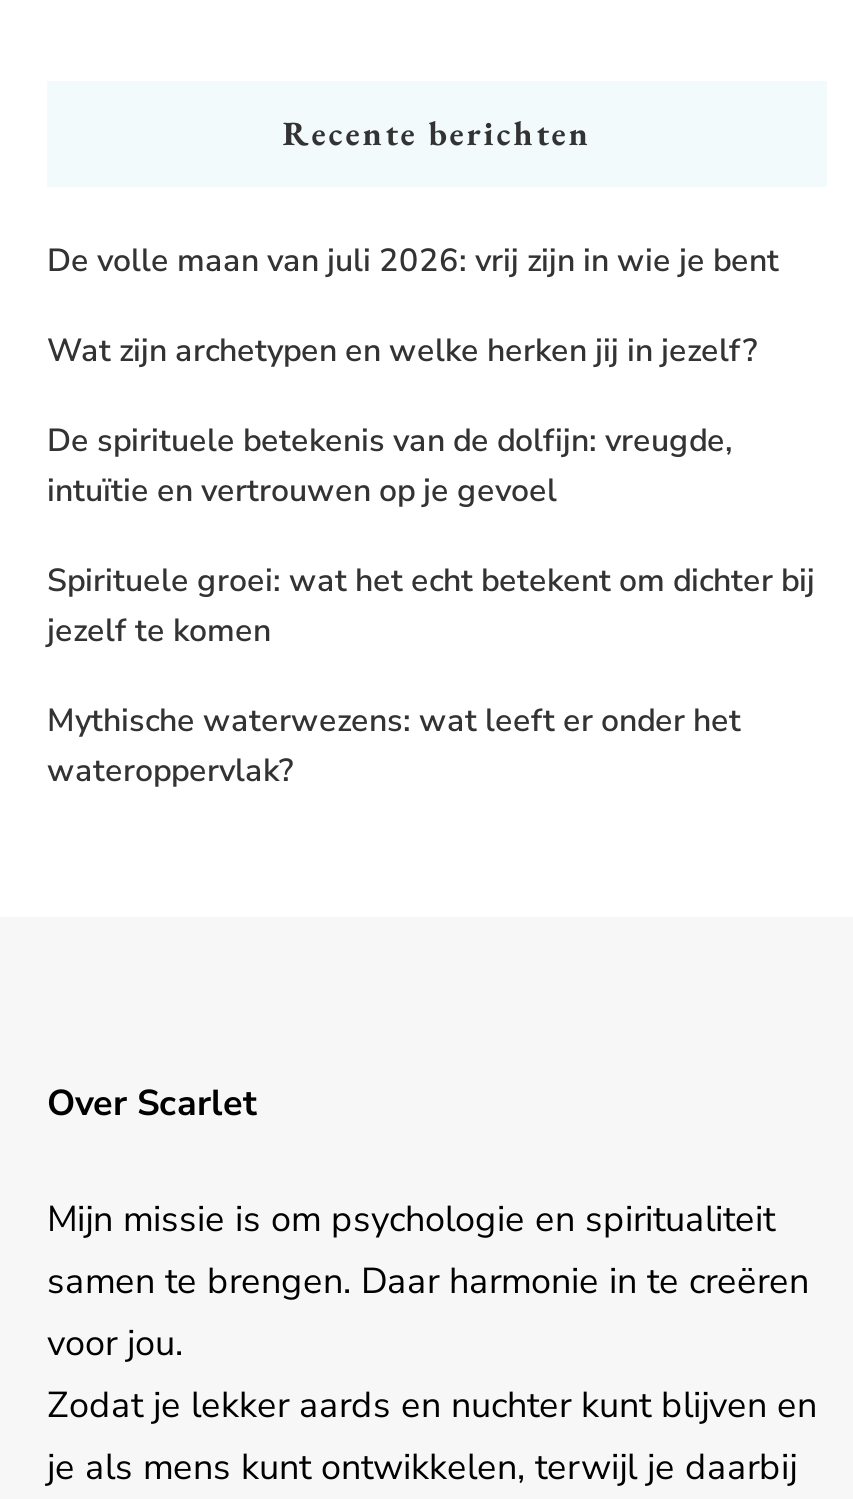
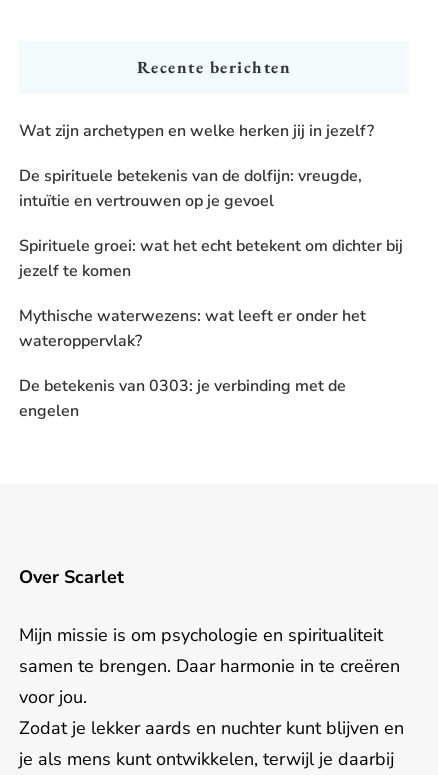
[47,239,779,283] De volle maan van juli 2026: vrij zijn in wie je bent -> none
moved [47,329,815,793] -> [19,120,403,352]: Wat zijn archetypen en welke herken jij in jezelf? | De spirituele betekenis van de dolfijn: vreugde, | intuïtie en vertrouwen op je gevoel | Spirituele groei: wat het echt betekent om dichter bij | jezelf te komen | Mythische waterwezens: wat leeft er onder het | wateroppervlak?
none -> [19,375,346,422] De betekenis van 0303: je verbinding met de | engelen

